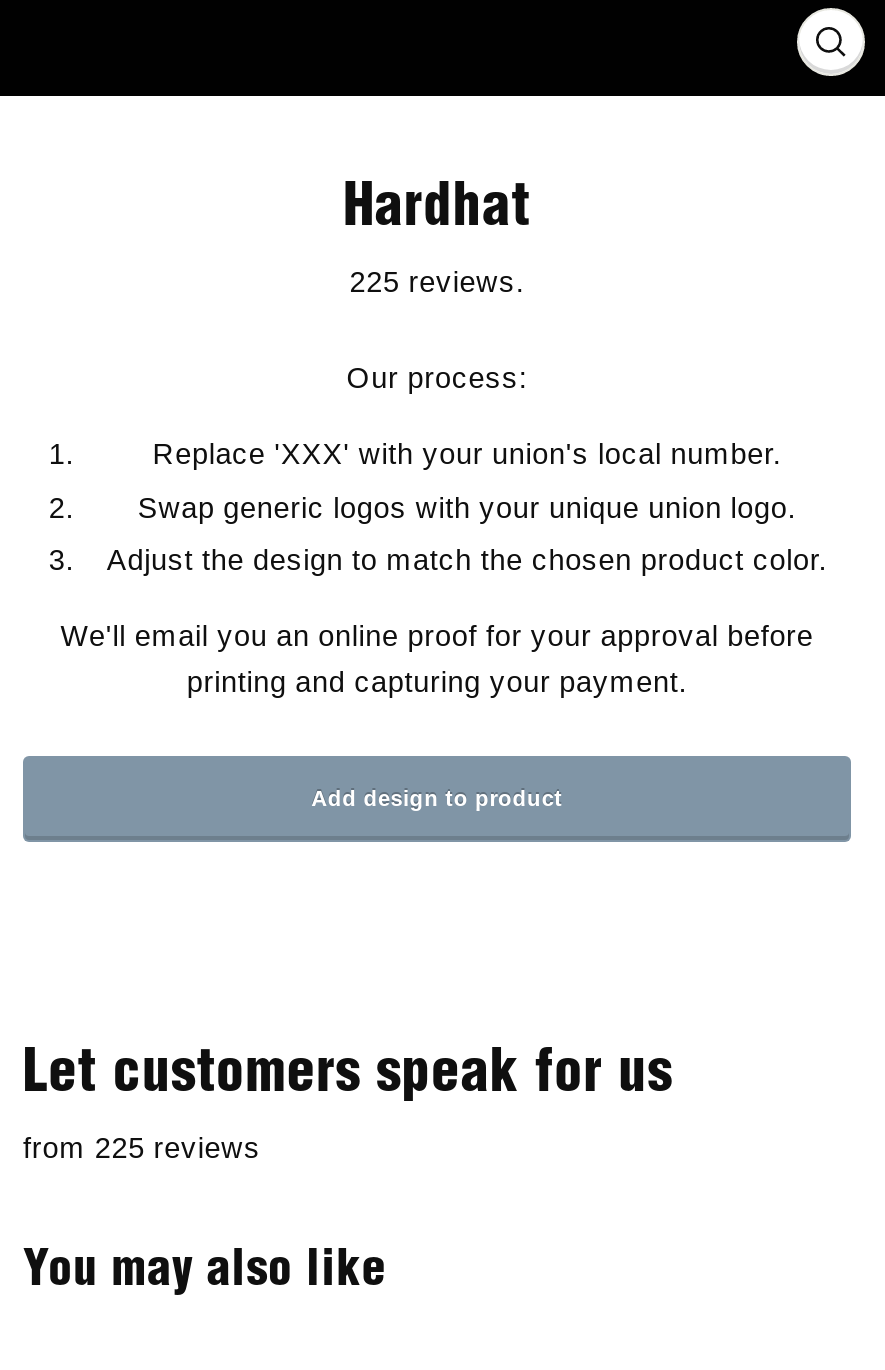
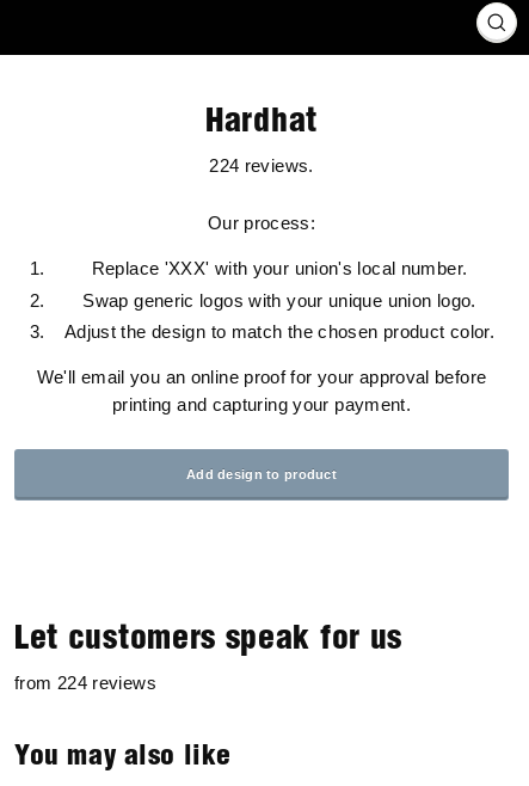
[350,266,524,298] 225 reviews. -> [209,156,314,176] 224 reviews.
[23,1133,261,1165] from 225 reviews -> [14,674,156,693] from 224 reviews

